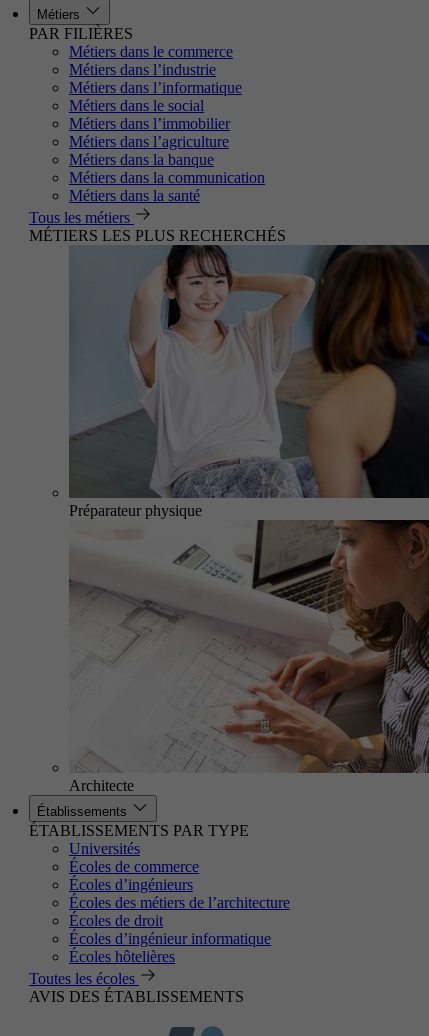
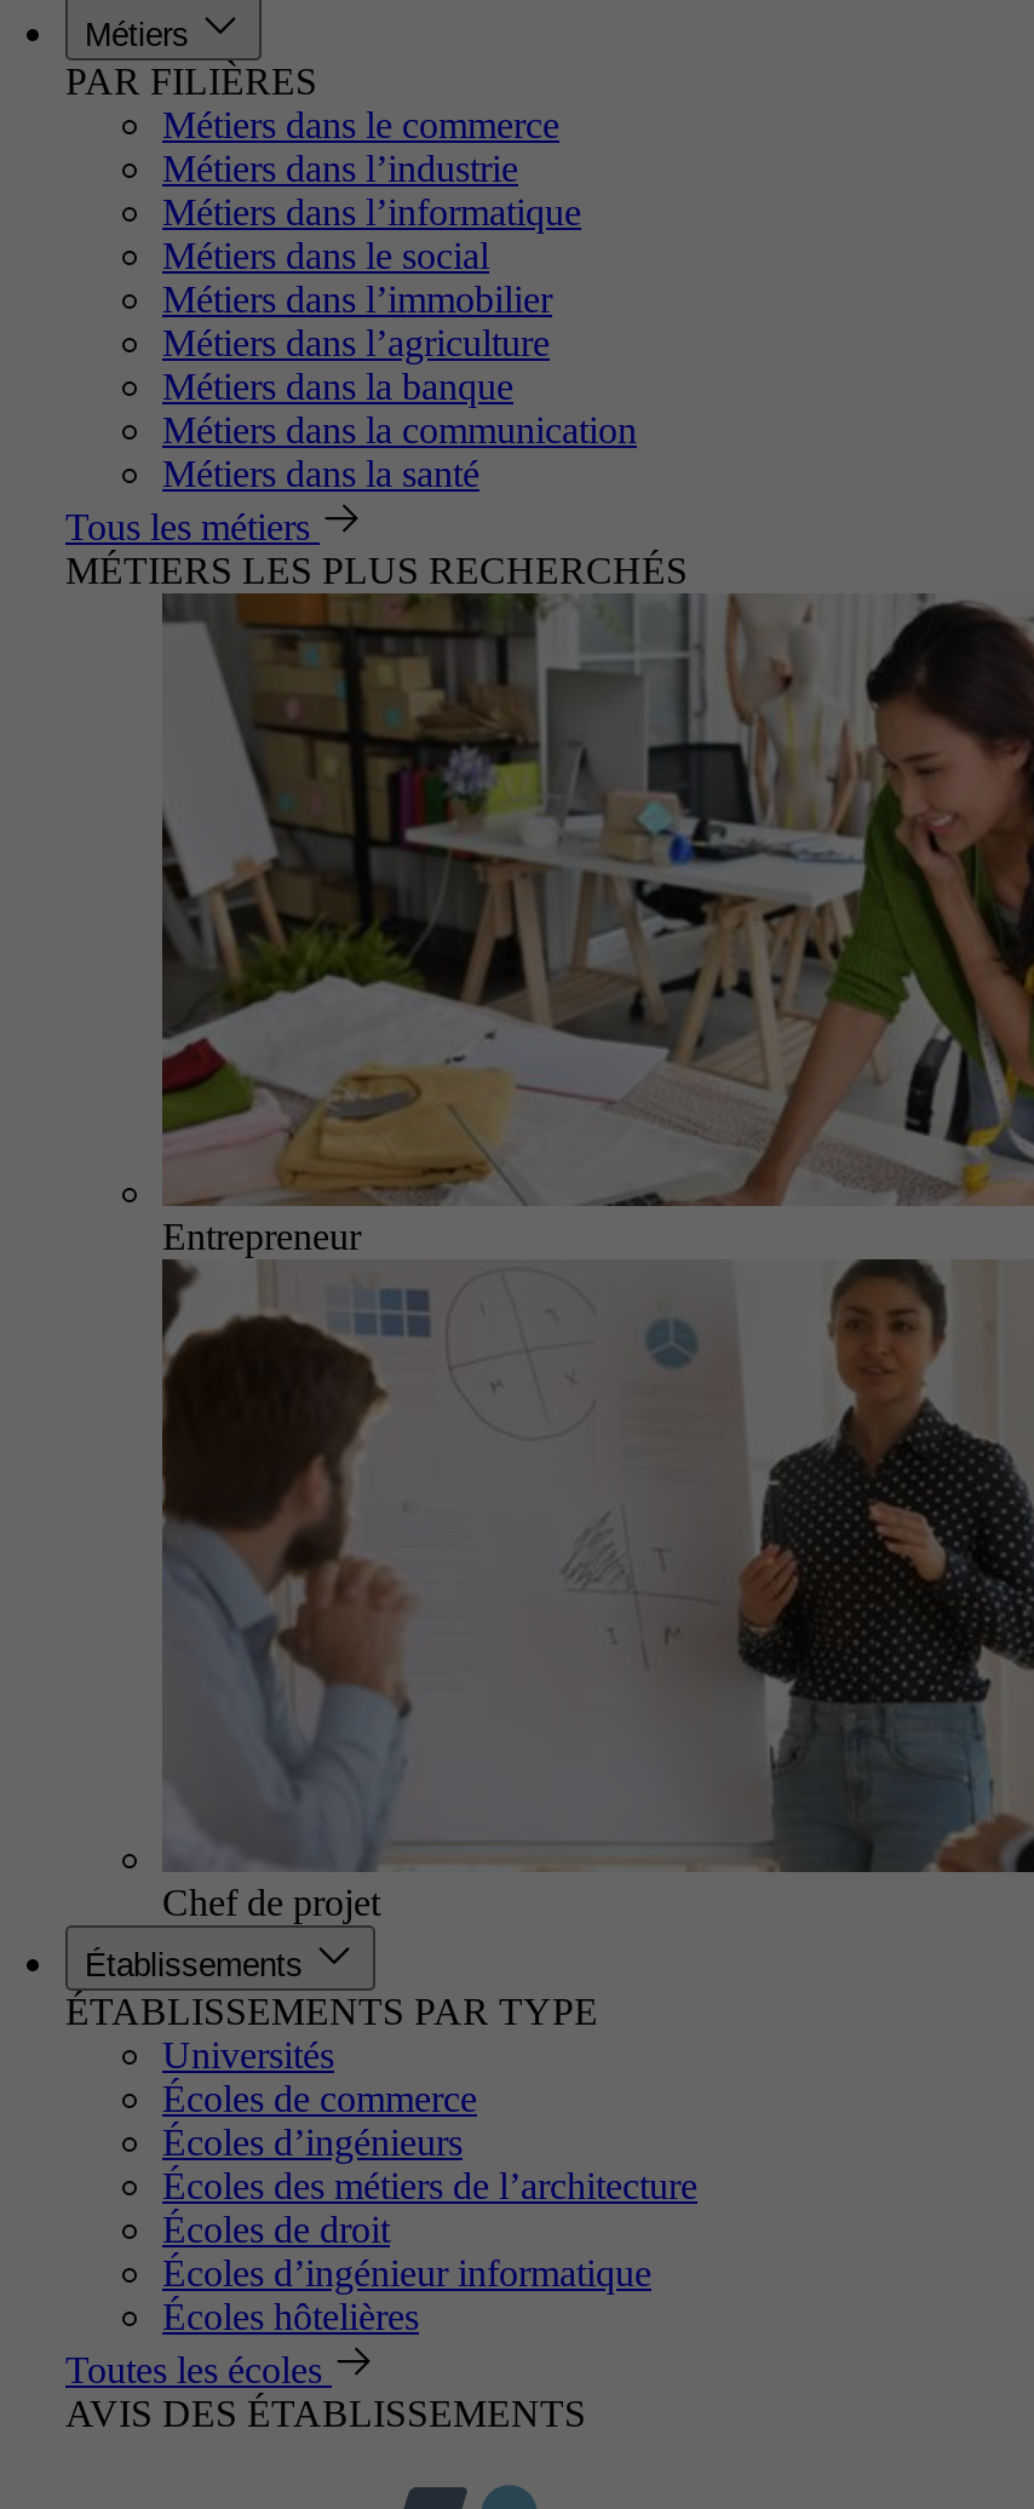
[68,244,426,519] [image] | Préparateur physique -> [160,593,1027,1257] [image] | Entrepreneur
[69,519,426,794] [image] | Architecte -> [160,1259,1027,1923] [image] | Chef de projet

